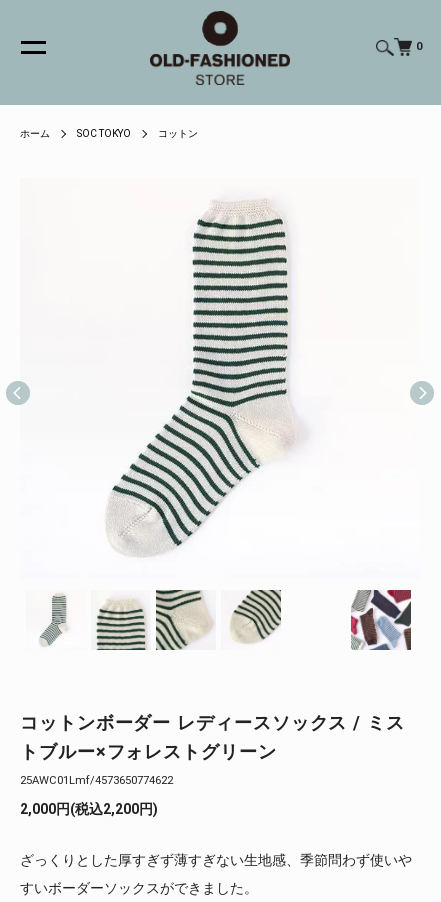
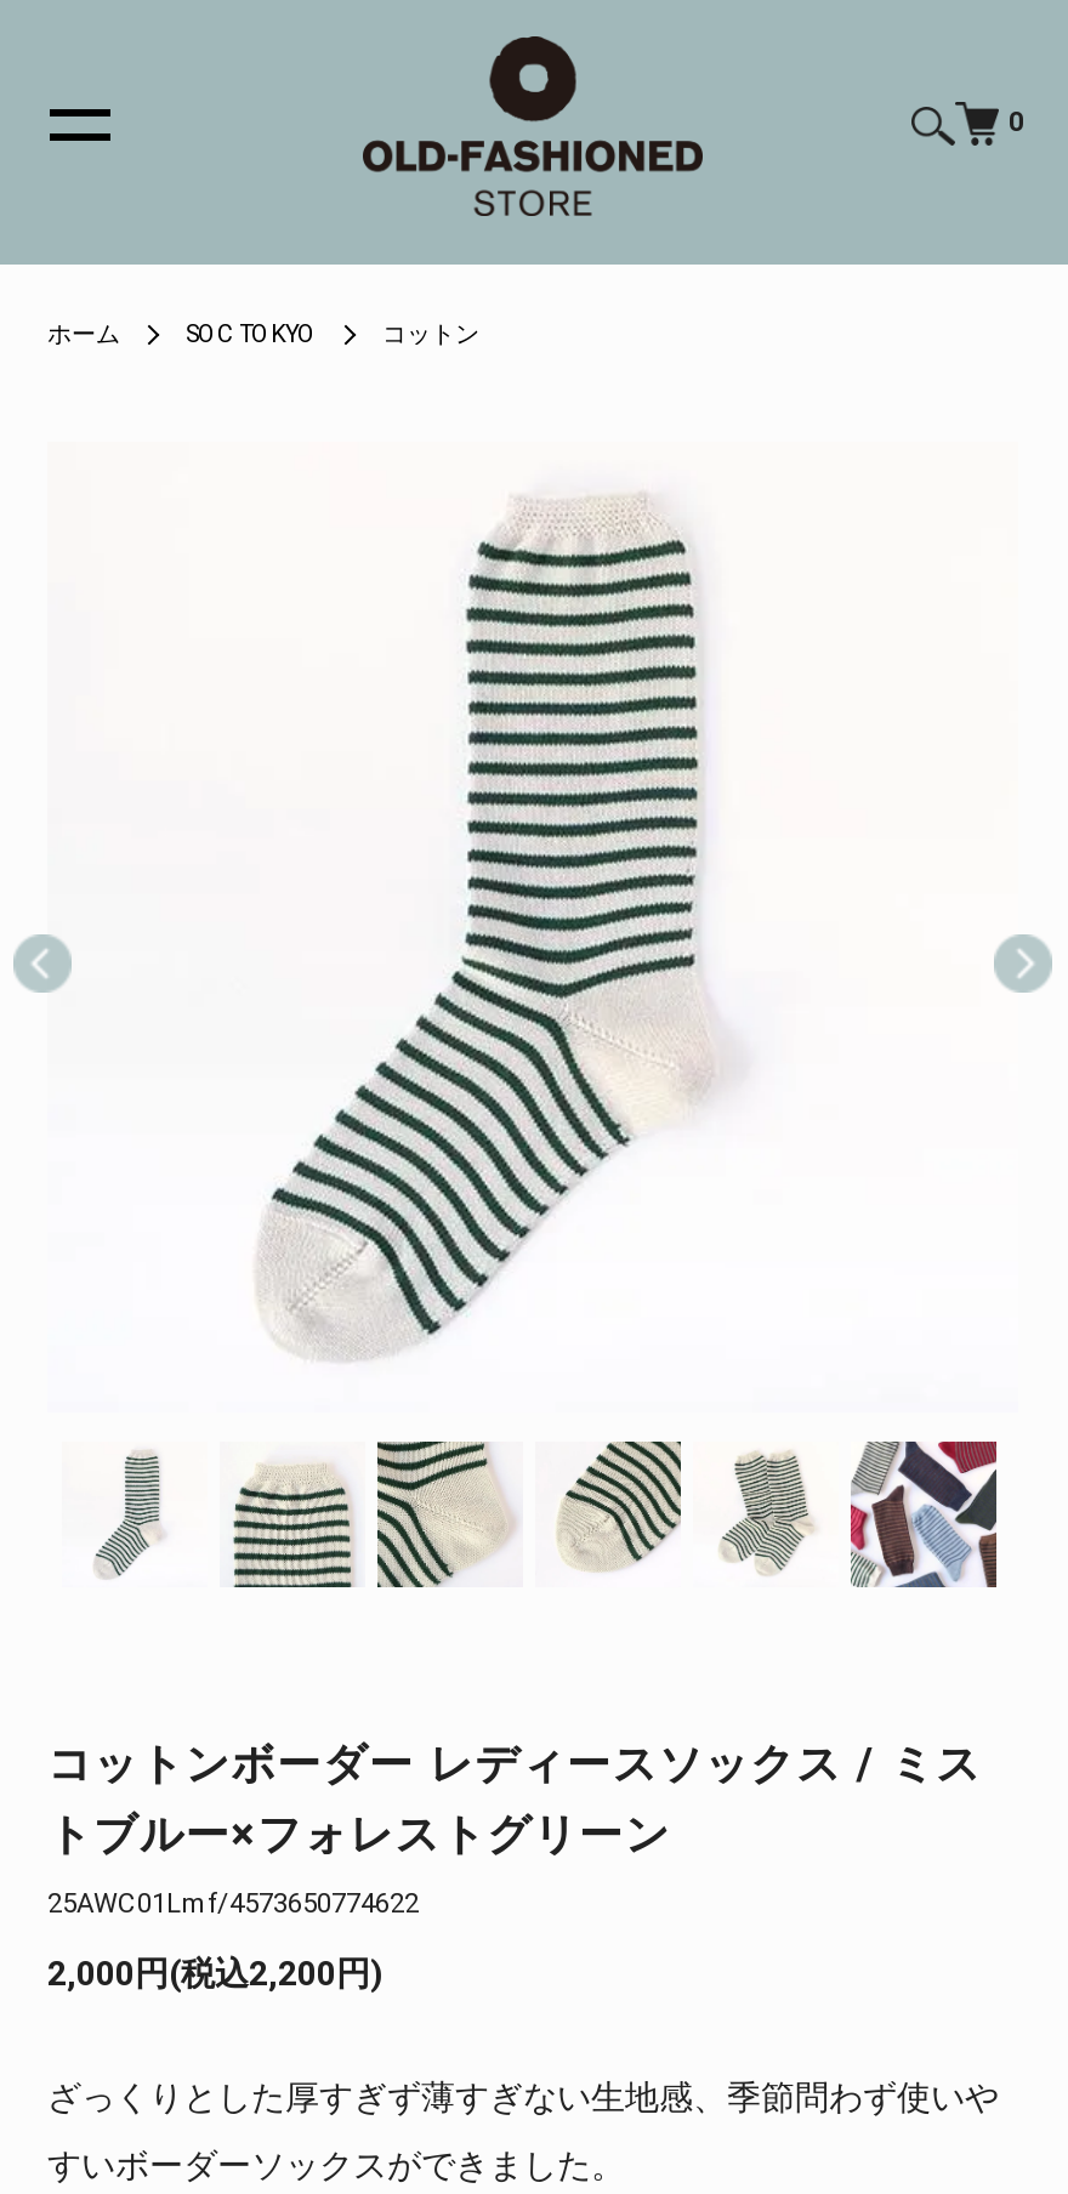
none -> [720,1449,817,1575] [image]

